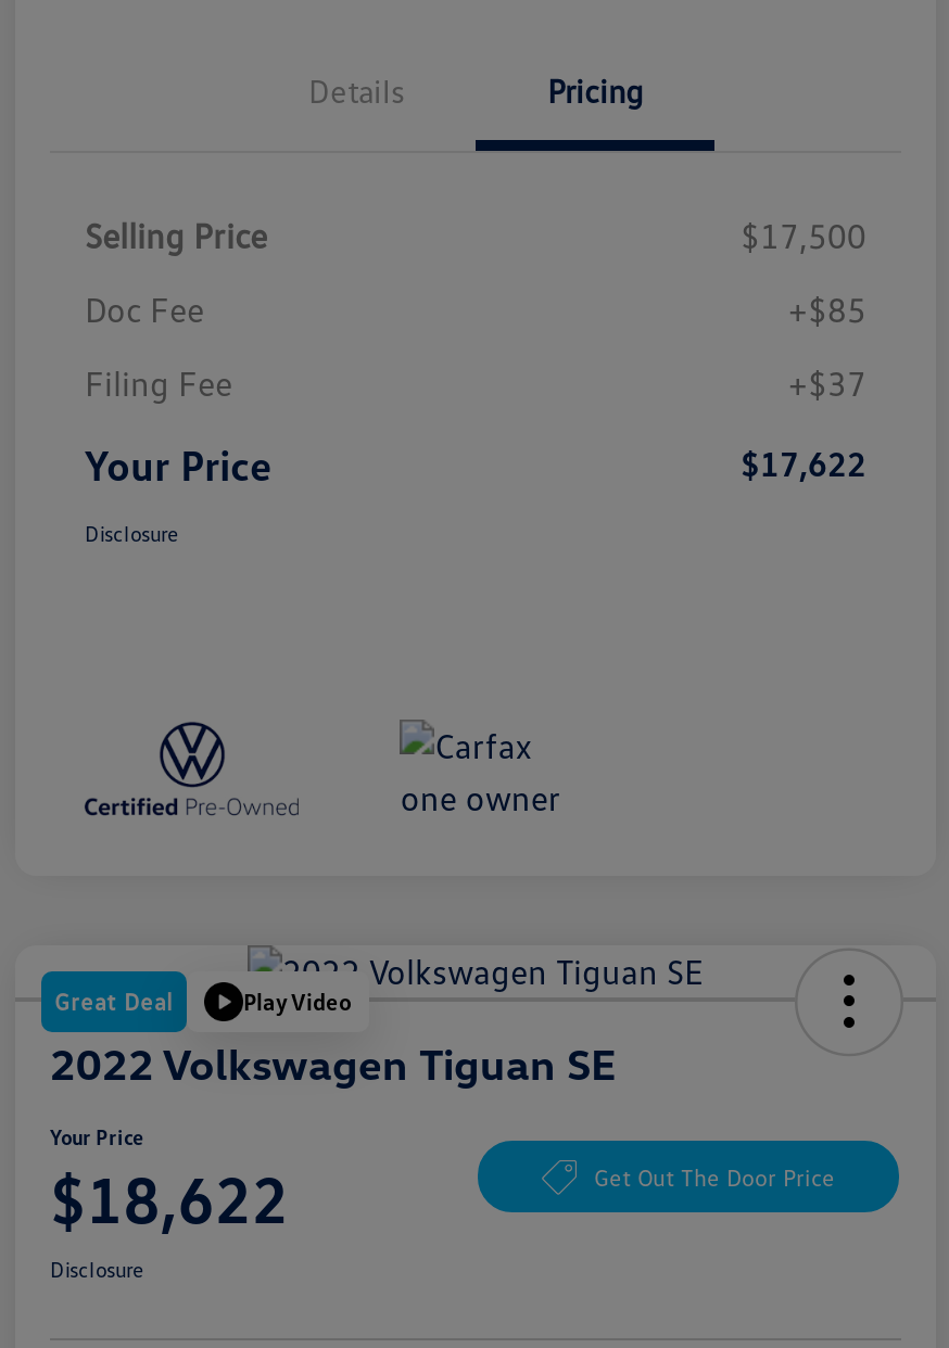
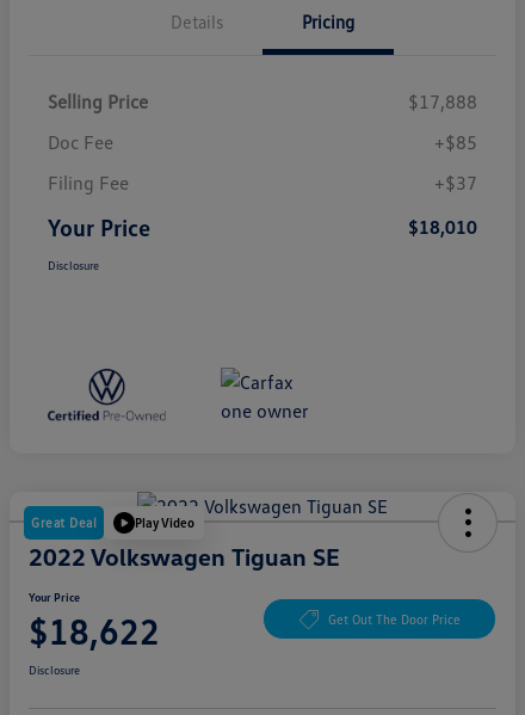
[741,213,866,257] $17,500 -> [408,89,477,113] $17,888
[741,441,866,485] $17,622 -> [408,215,477,238] $18,010

